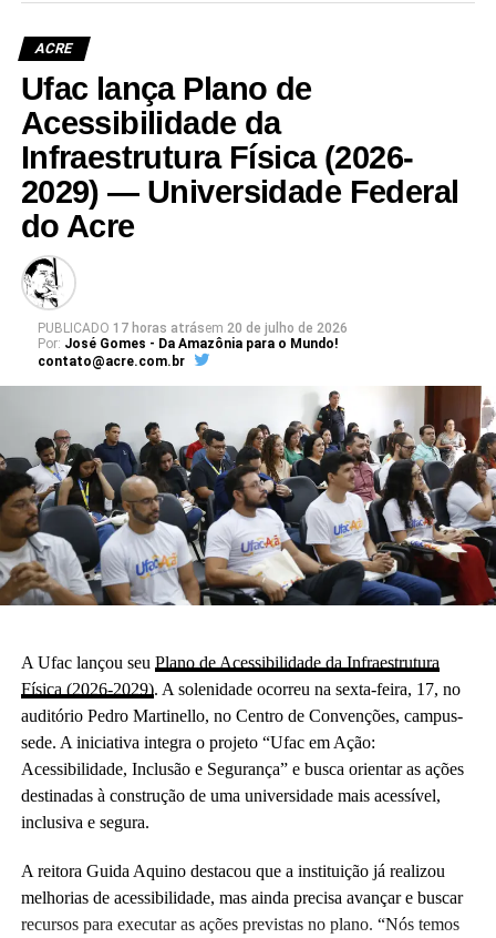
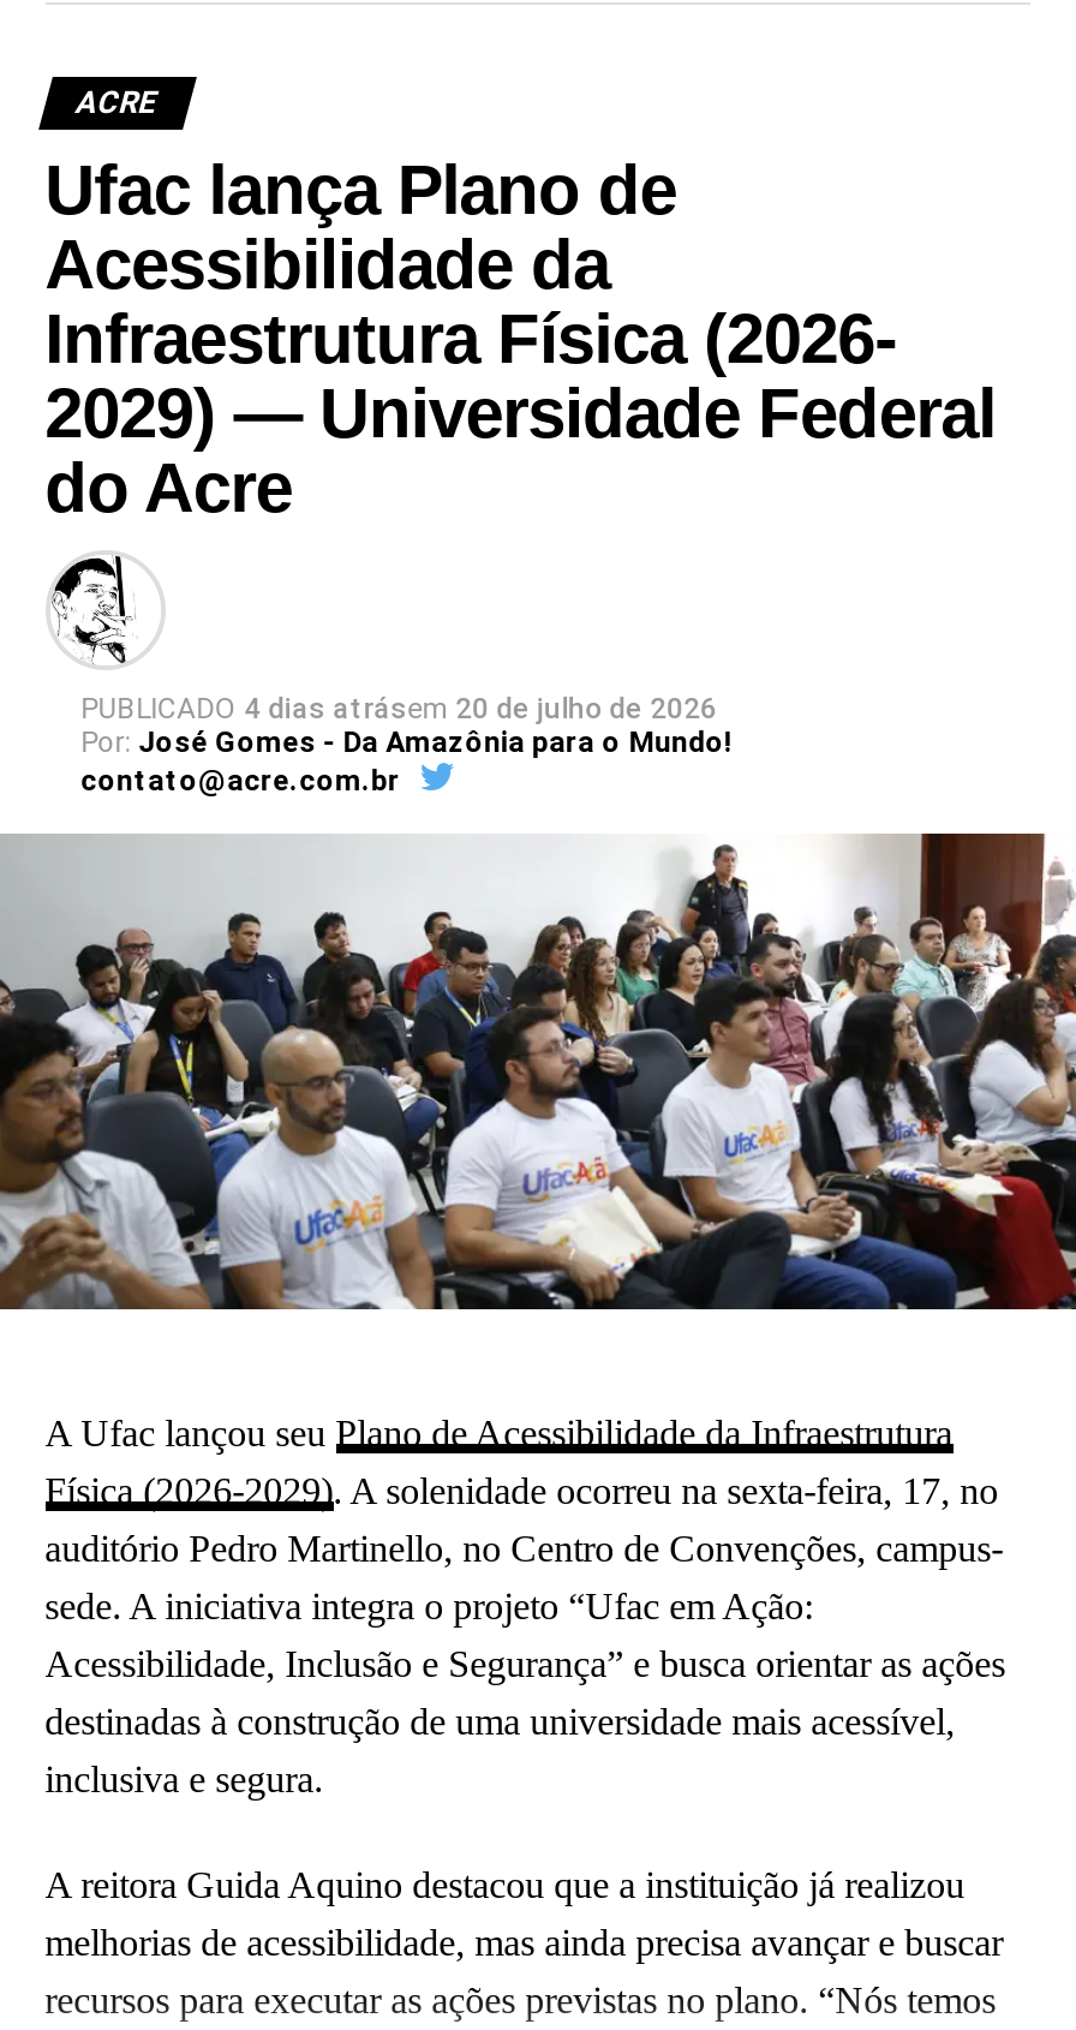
[37,321,347,336] PUBLICADO 17 horas atrásem 20 de julho de 2026 -> [81,692,717,726] PUBLICADO 4 dias atrásem 20 de julho de 2026

